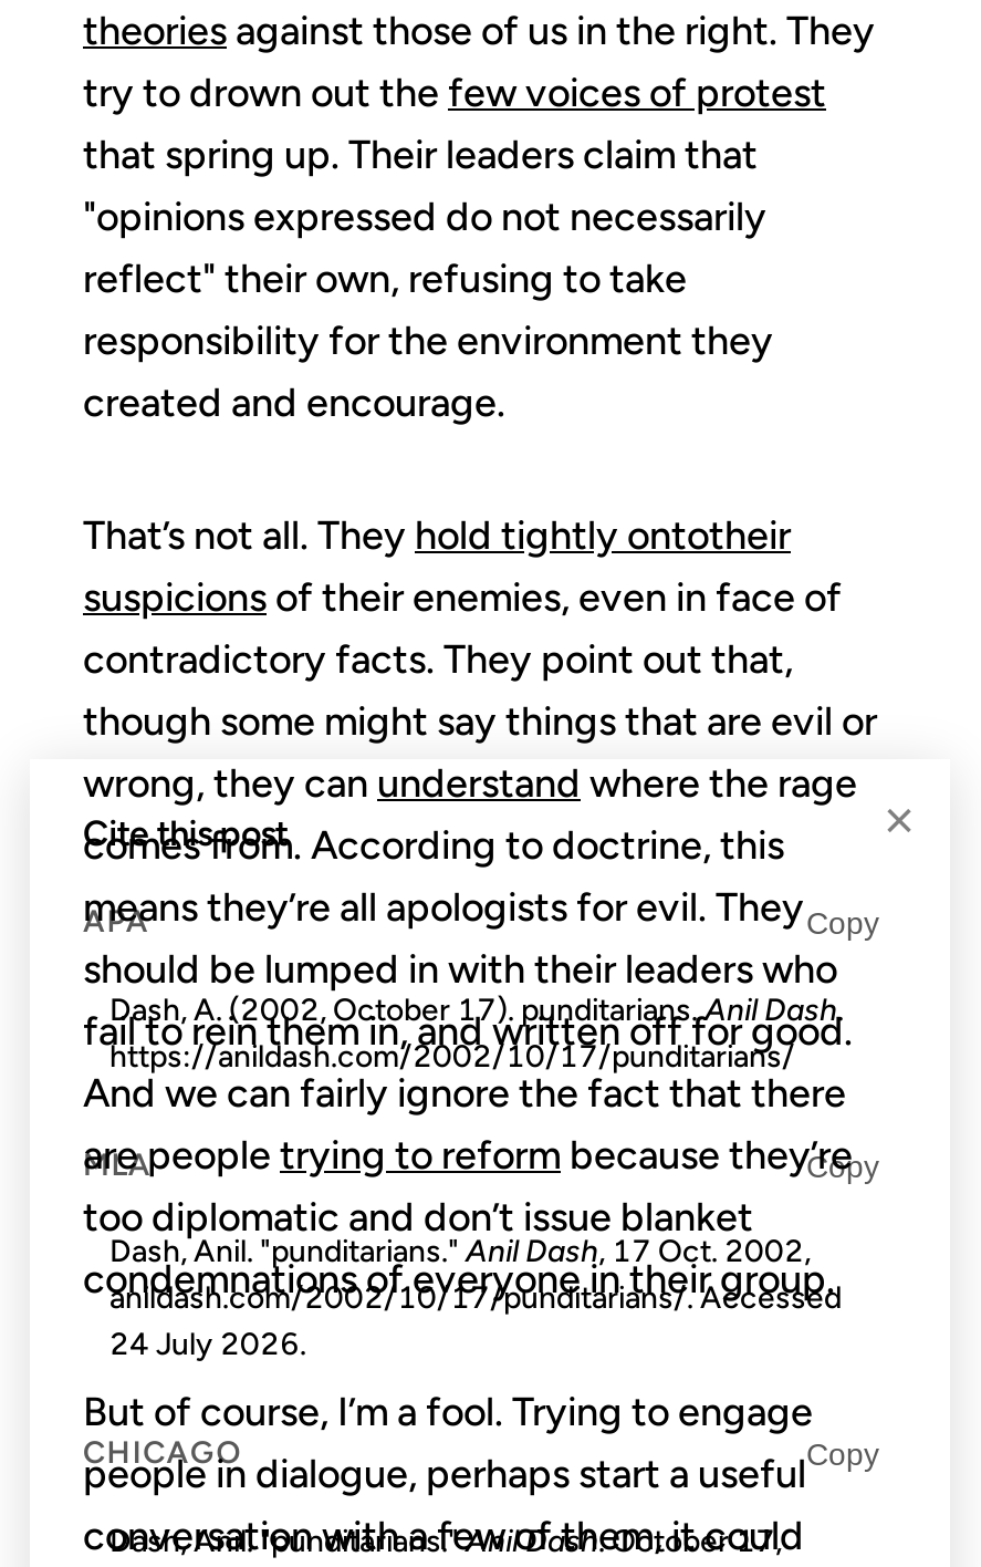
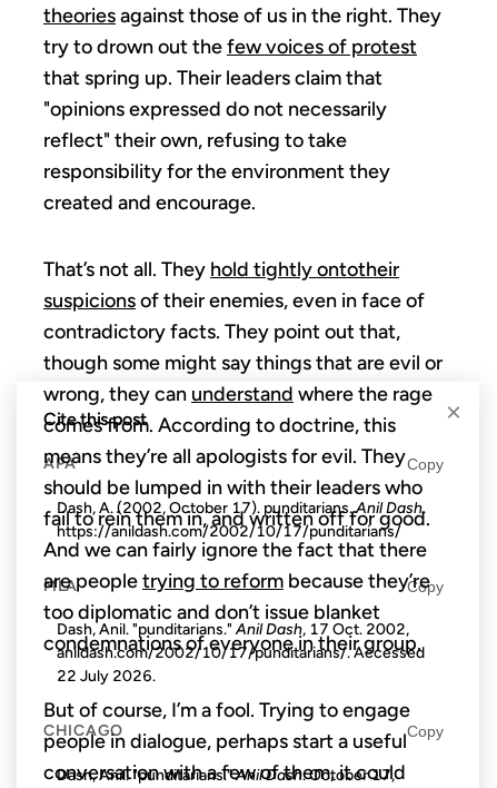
[109,1326,306,1364] 24 July 2026. -> [57,667,156,686] 22 July 2026.

